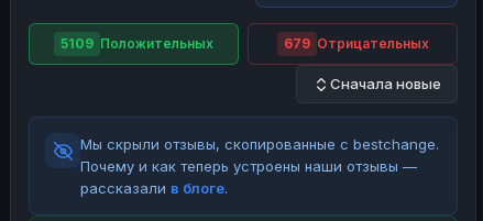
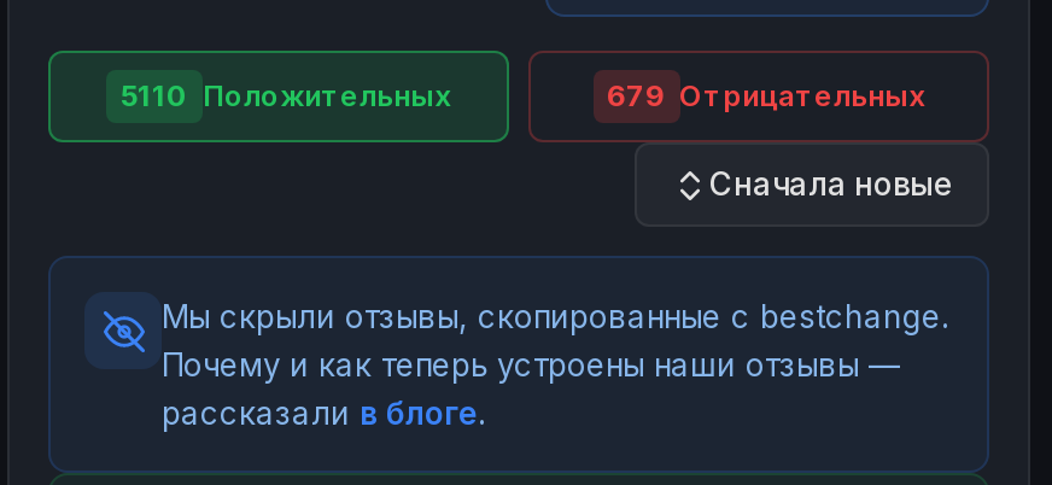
[61,35,213,52] 5109 Положительных -> [121,77,451,113] 5110 Положительных

